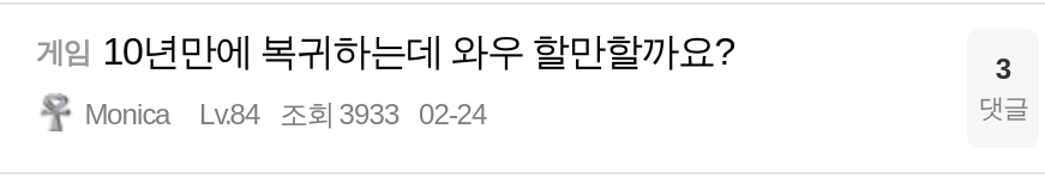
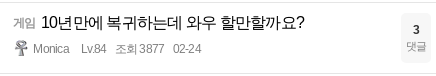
[84,98,487,131] Monica Lv.84 조회 3933 02-24 -> [33,42,201,56] Monica Lv.84 조회 3877 02-24

